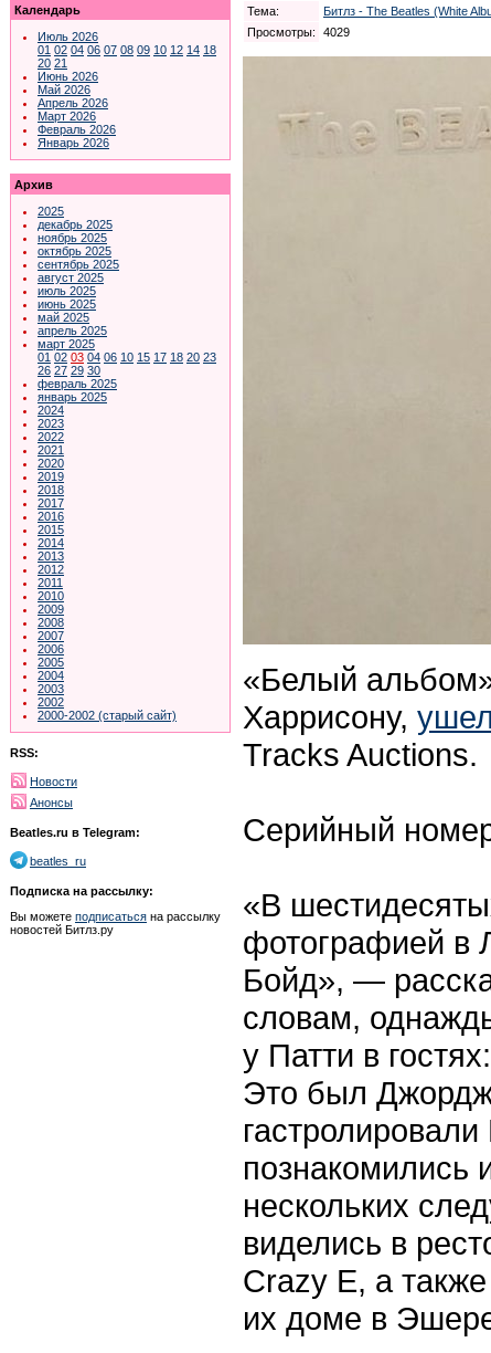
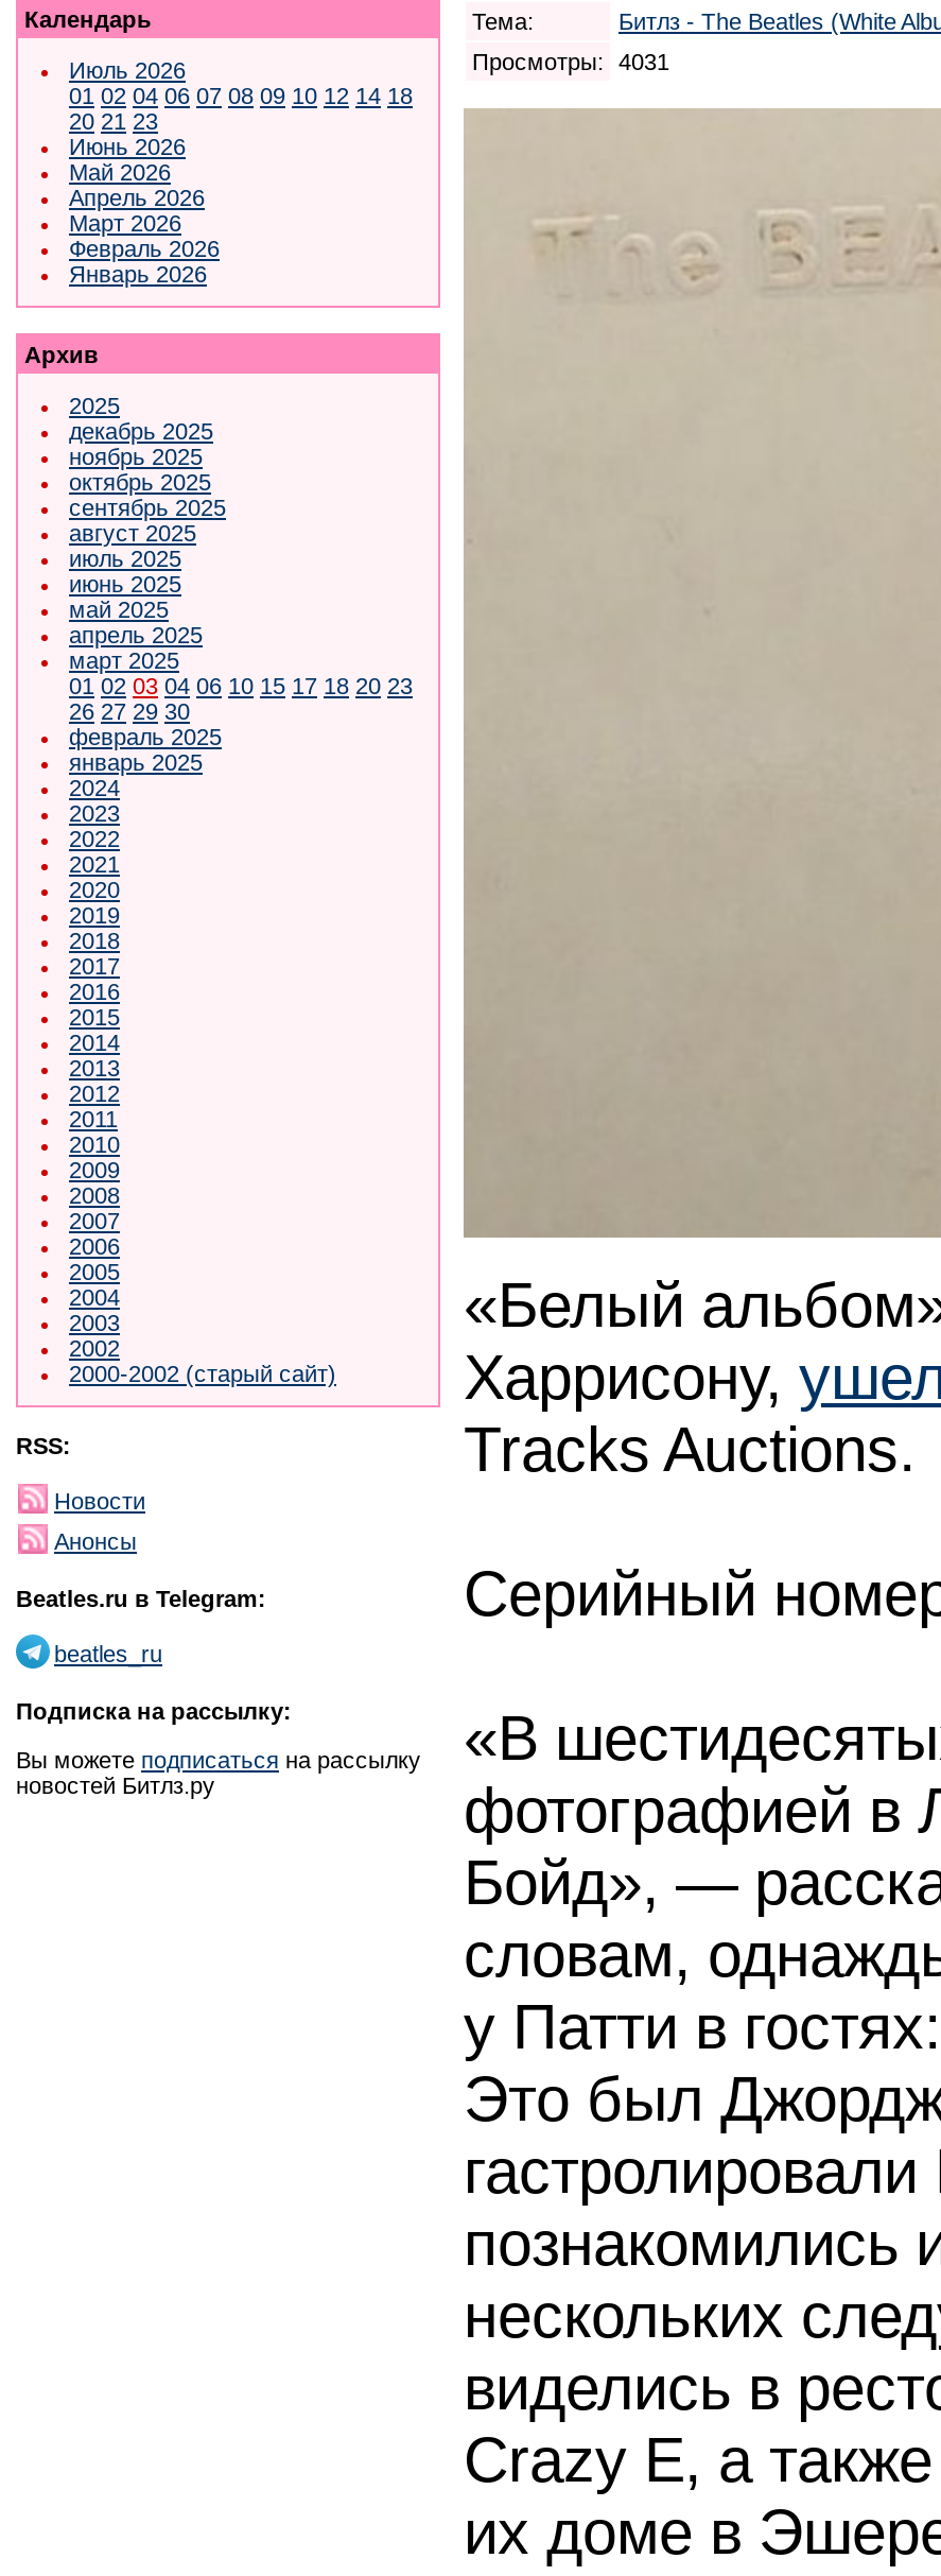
[247,25,350,38] Просмотры: 4029 -> [472,48,669,74] Просмотры: 4031
[38,56,67,70] 20 21 -> [69,108,158,134] 20 21 23

